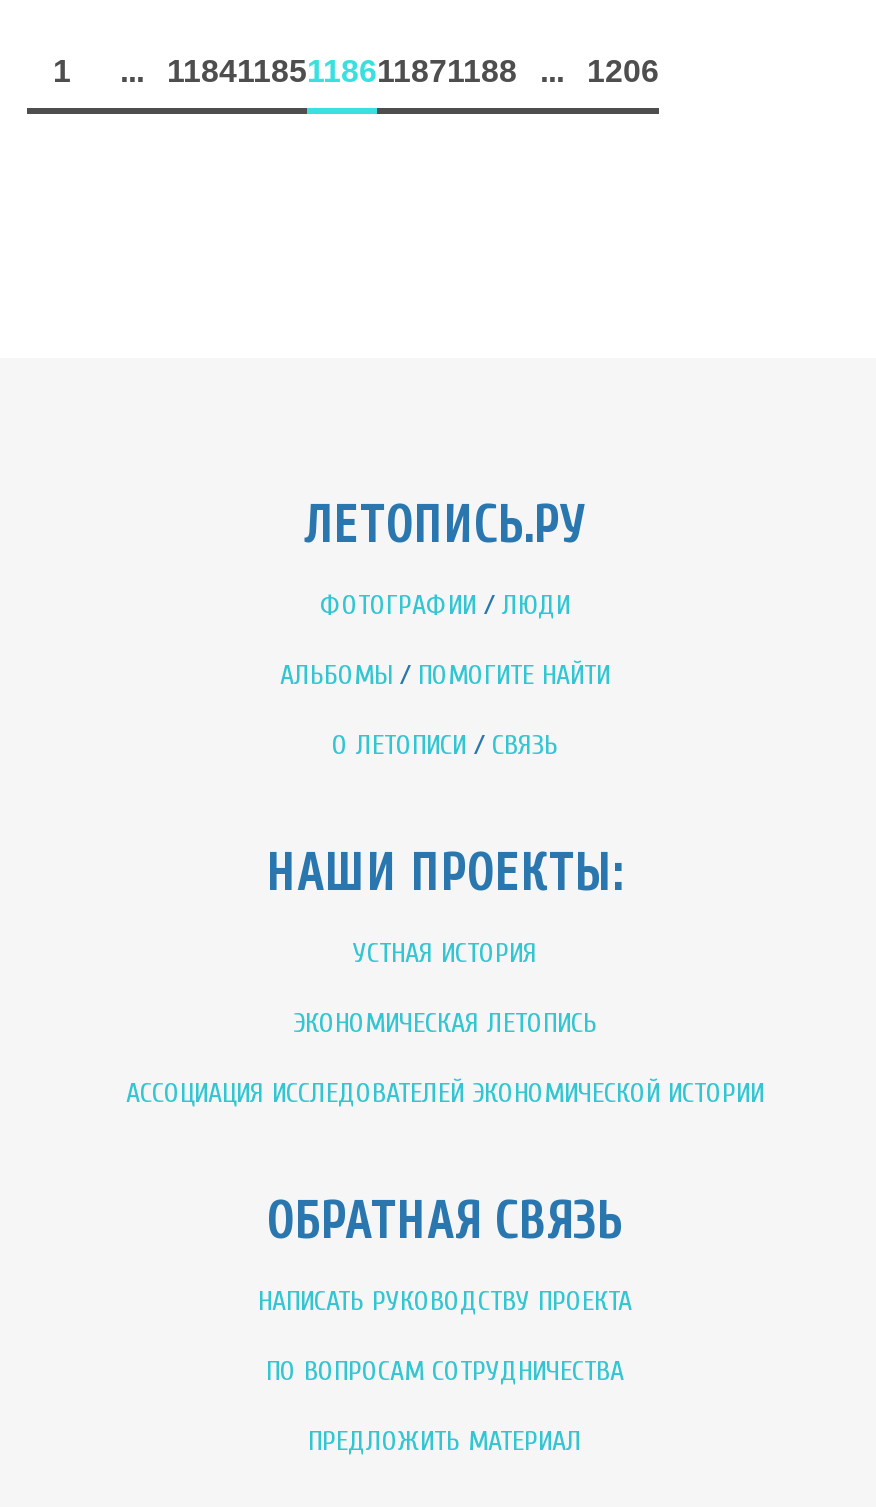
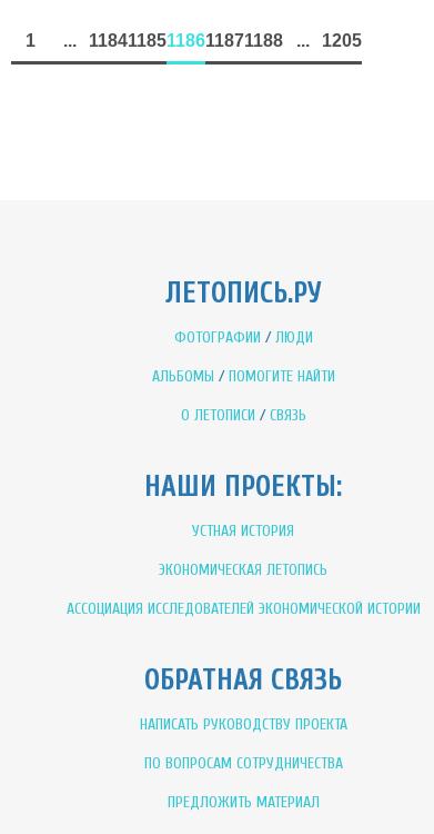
[587,54,659,88] 1206 -> [322,31,362,50] 1205

